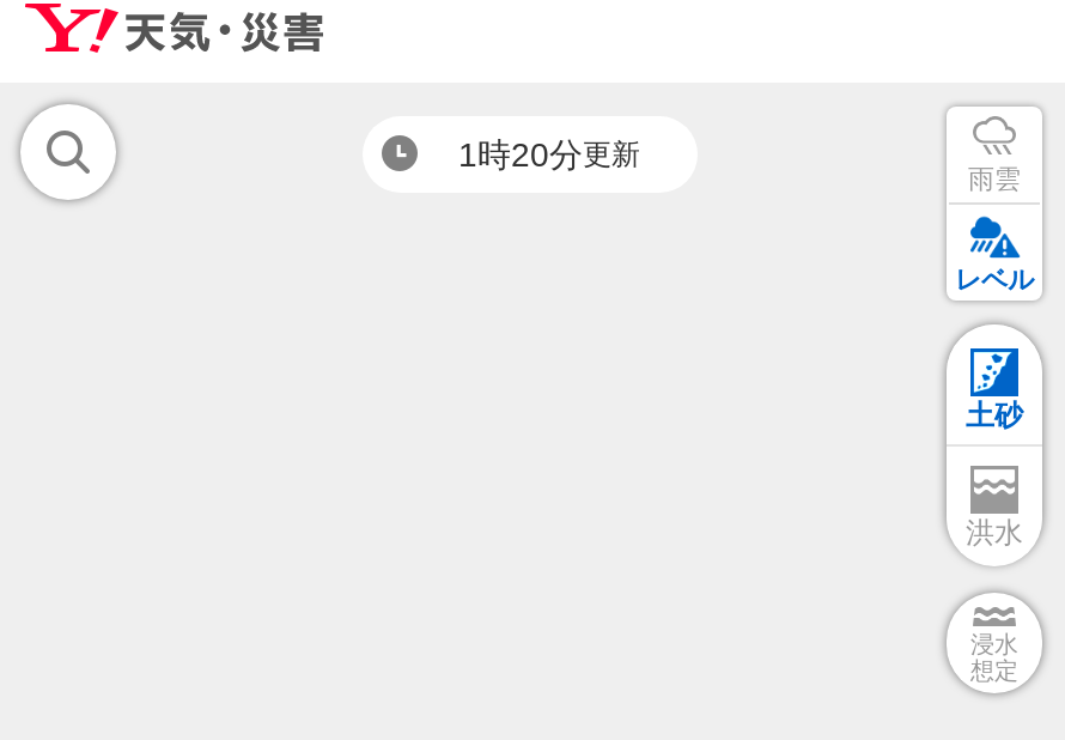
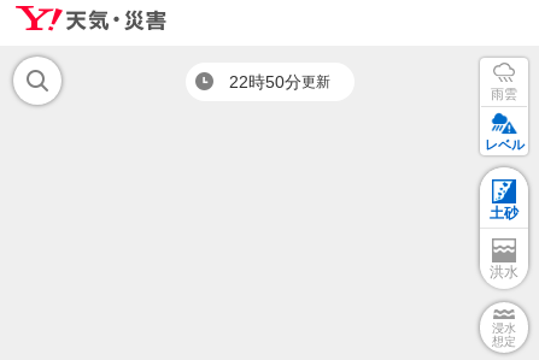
[458,135,640,174] 1時20分更新 -> [229,72,330,92] 22時50分更新

